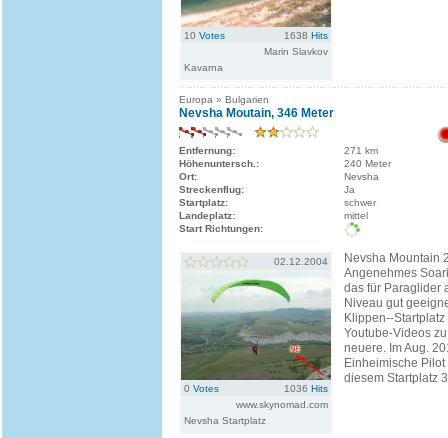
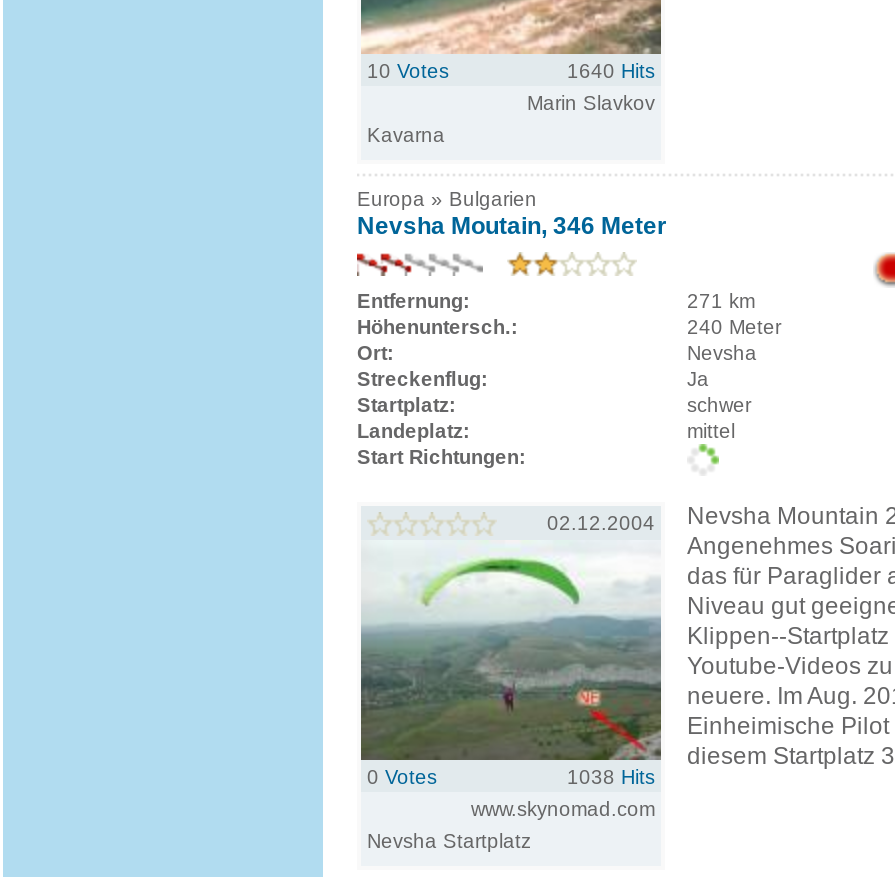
[284,30,328,41] 1638 Hits -> [567,60,655,82] 1640 Hits
[284,383,328,394] 1036 Hits -> [567,766,655,788] 1038 Hits

